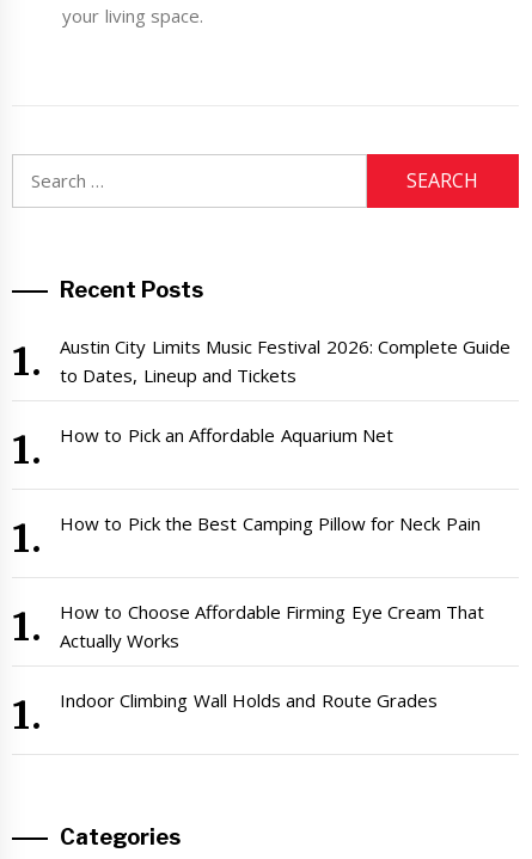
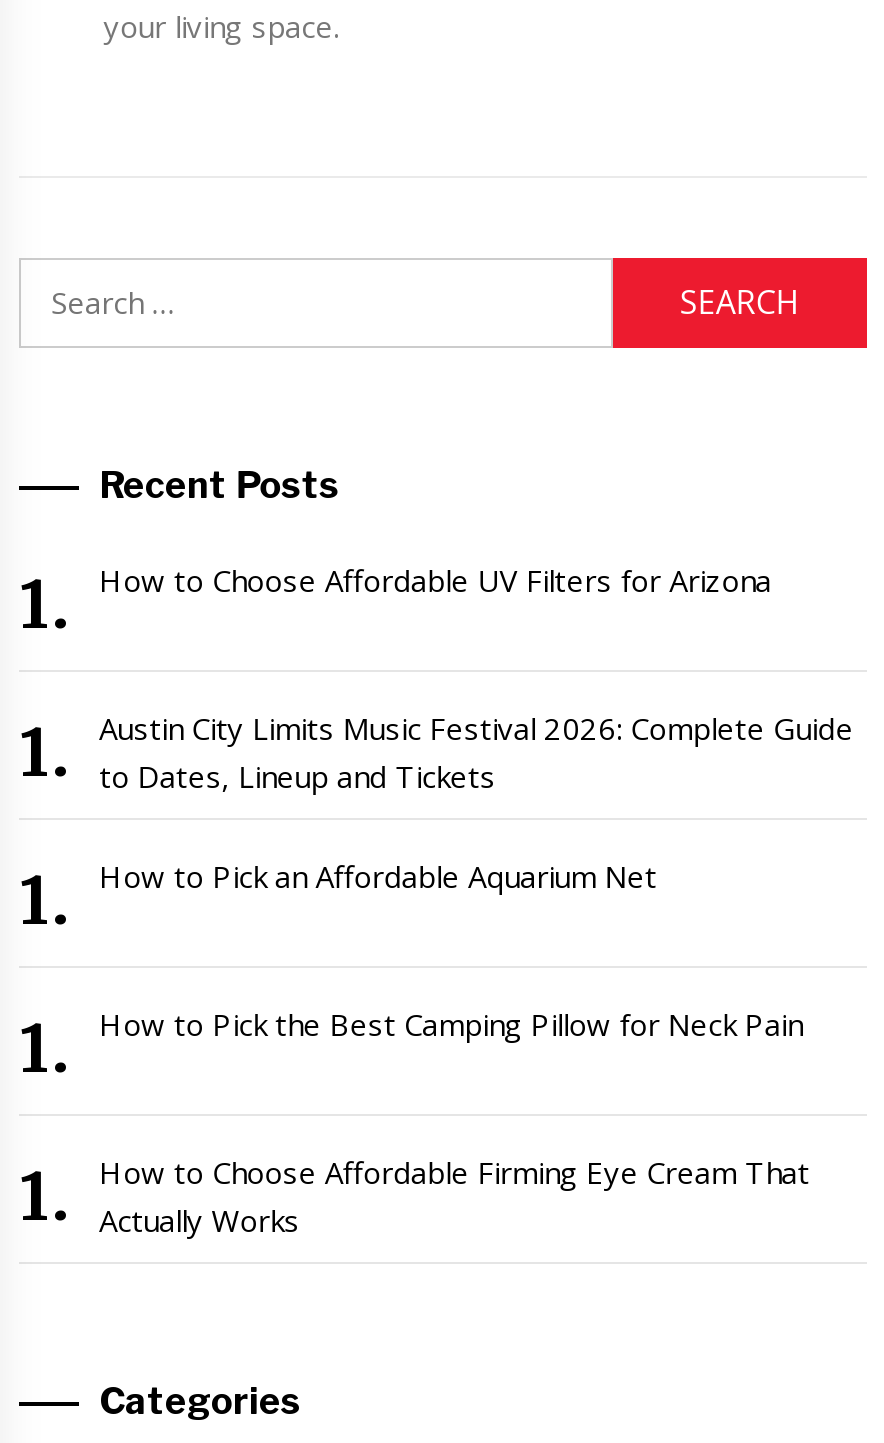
none -> [99,559,771,599] How to Choose Affordable UV Filters for Arizona
moved [60,334,511,652] -> [99,707,853,1239]: Austin City Limits Music Festival 2026: Complete Guide | to Dates, Lineup and Tickets | How to Pick an Affordable Aquarium Net | How to Pick the Best Camping Pillow for Neck Pain | How to Choose Affordable Firming Eye Cream That | Actually Works
[60,688,437,711] Indoor Climbing Wall Holds and Route Grades -> none

